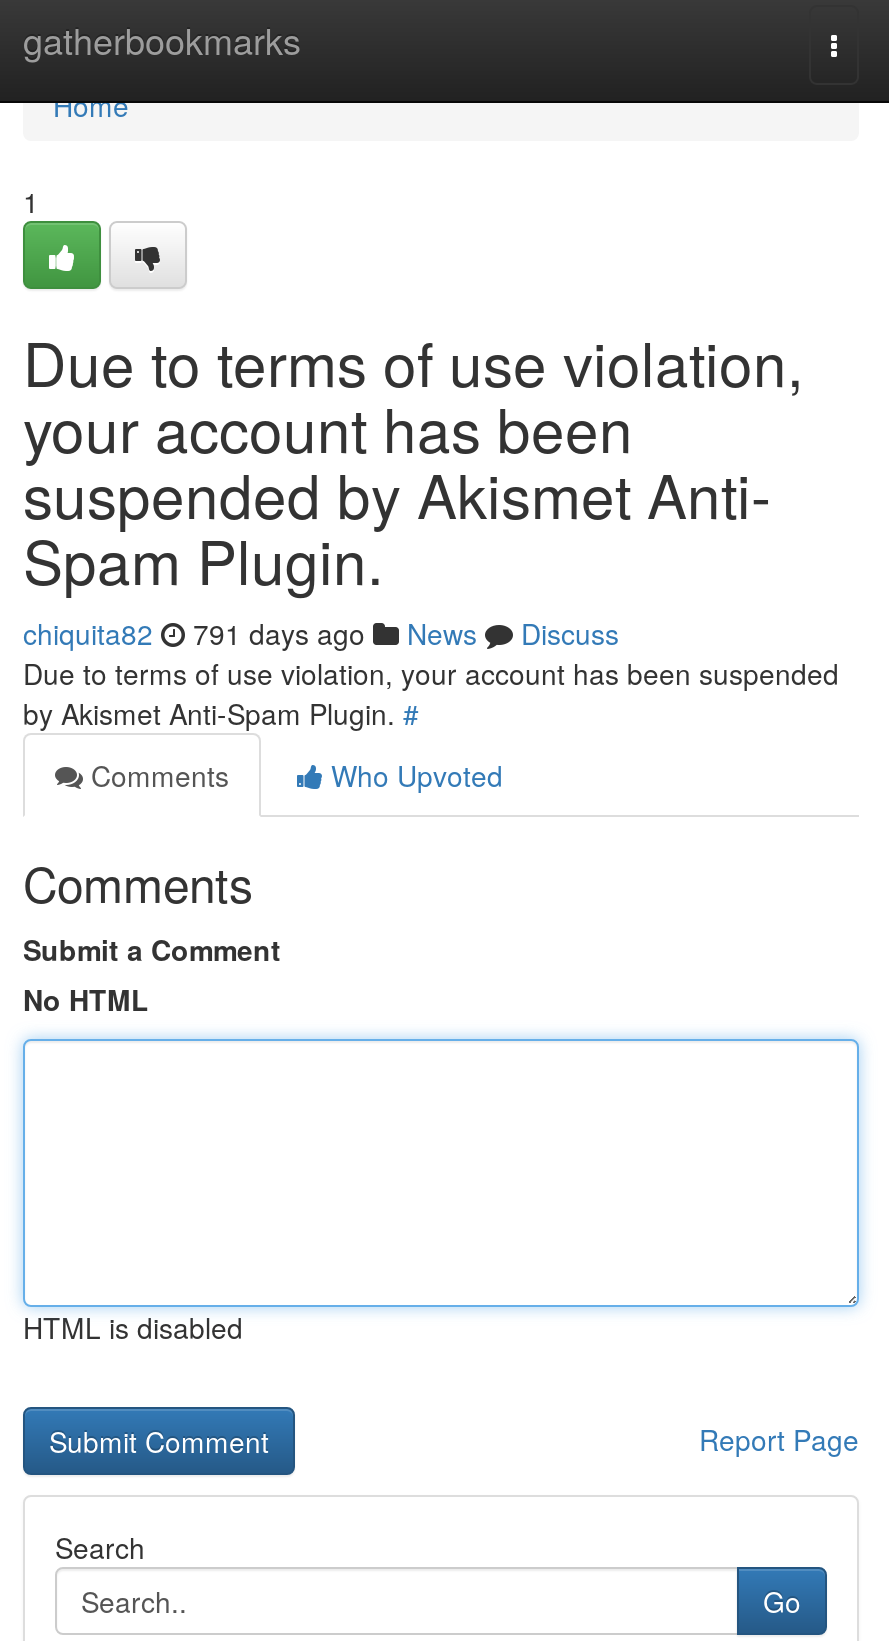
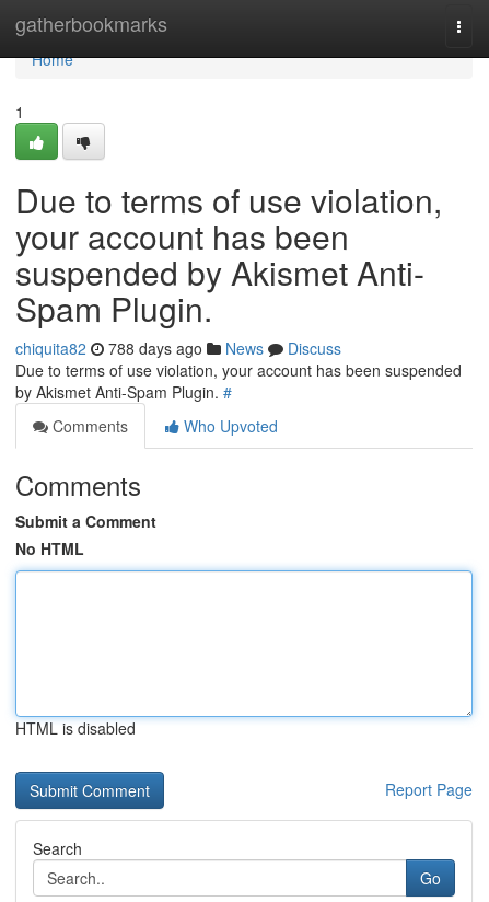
[23,613,619,653] chiquita82 791 days ago News Discuss -> [15,337,341,359] chiquita82 788 days ago News Discuss

